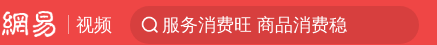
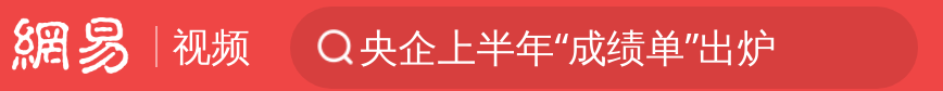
[162,12,347,36] 服务消费旺 商品消费稳 -> [359,20,776,72] 央企上半年“成绩单”出炉

